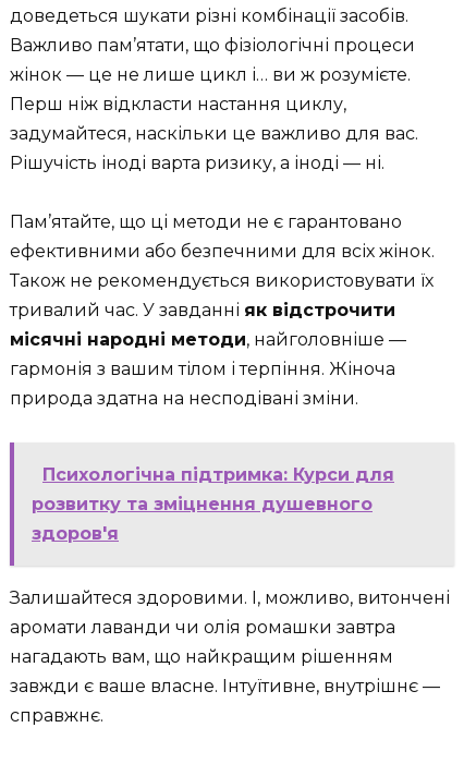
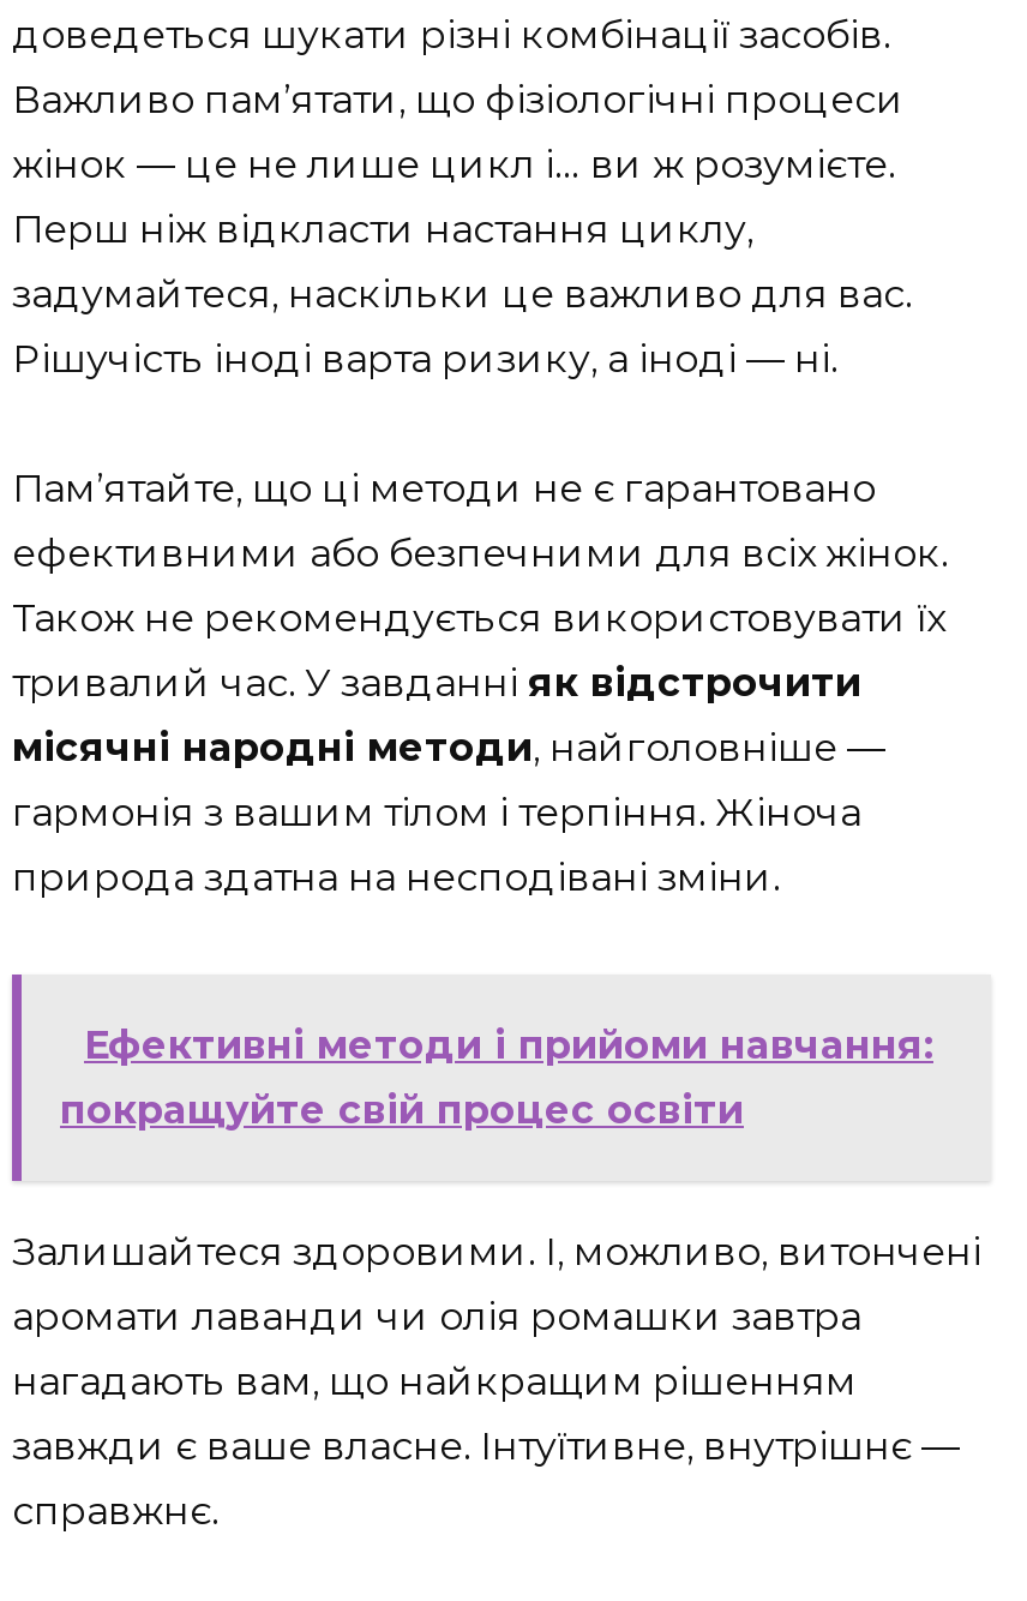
[32,464,394,544] Психологічна підтримка: Курси для | розвитку та зміцнення душевного | здоров'я -> [60,1023,933,1133] Ефективні методи і прийоми навчання: | покращуйте свій процес освіти

